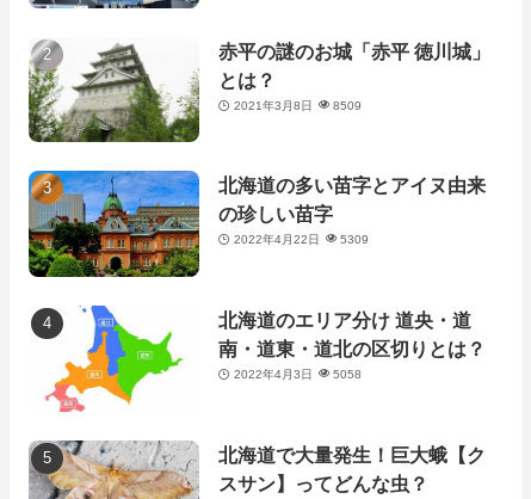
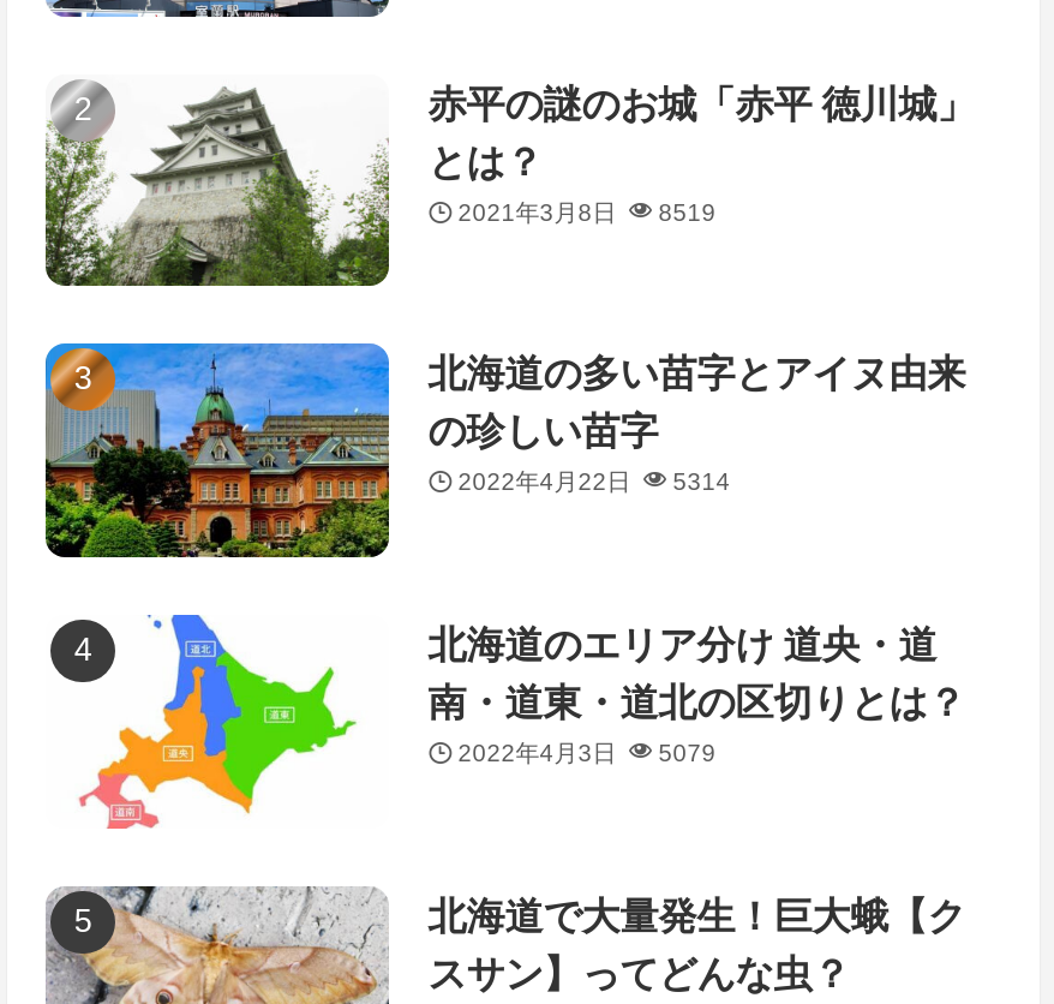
[234,99,362,112] 2021年3月8日 8509 -> [458,199,716,225] 2021年3月8日 8519
[234,233,369,247] 2022年4月22日 5309 -> [458,470,730,496] 2022年4月22日 5314
[234,368,362,381] 2022年4月3日 5058 -> [458,740,716,767] 2022年4月3日 5079

